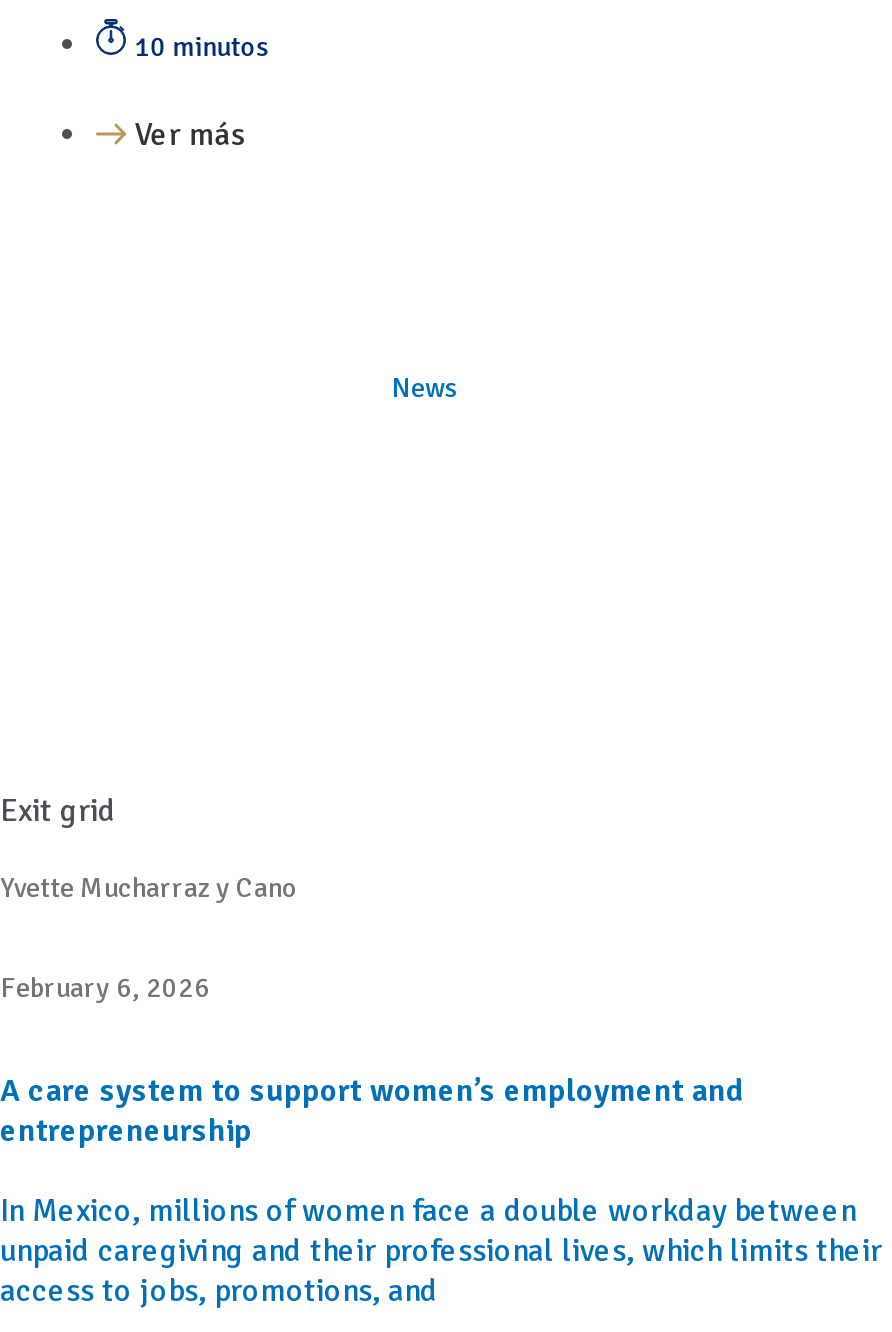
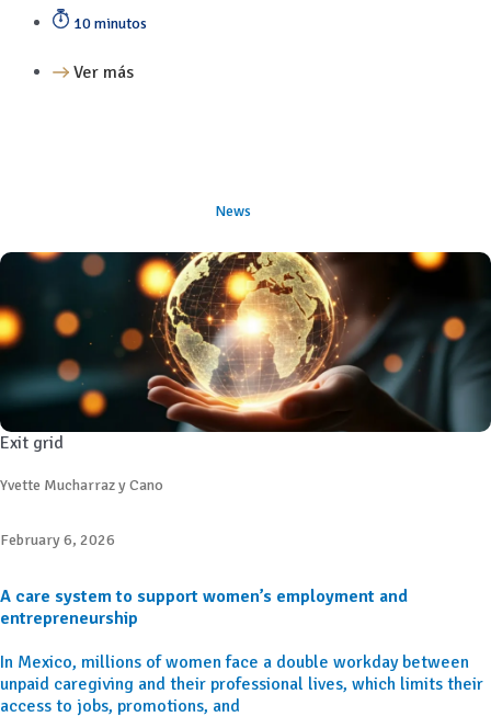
none -> [3,251,488,433] [image]

